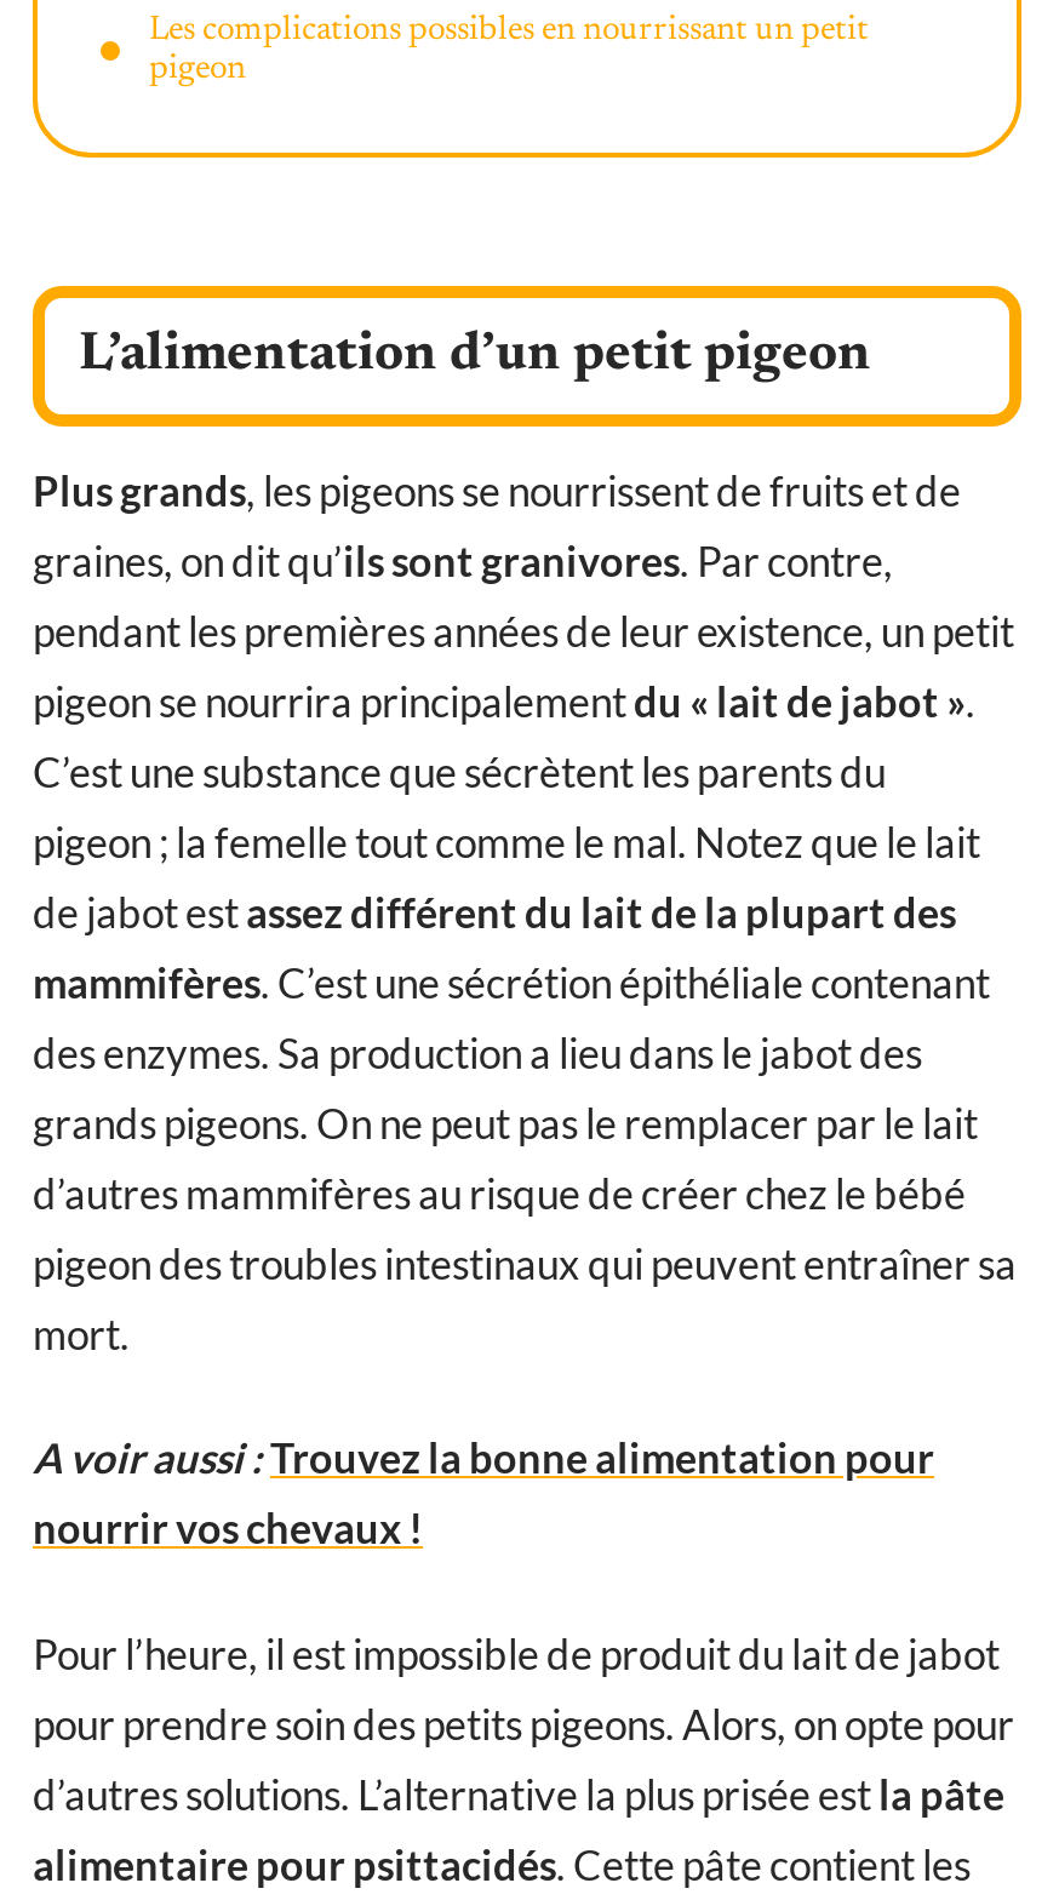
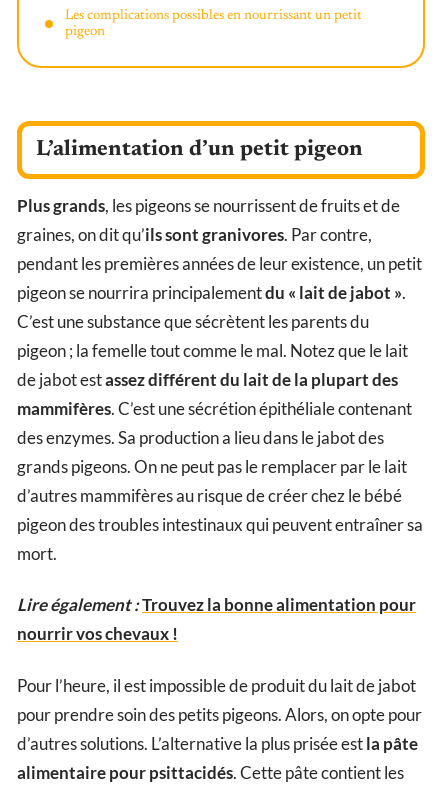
[33,1433,934,1484] A voir aussi : Trouvez la bonne alimentation pour -> [17,594,416,615] Lire également : Trouvez la bonne alimentation pour

